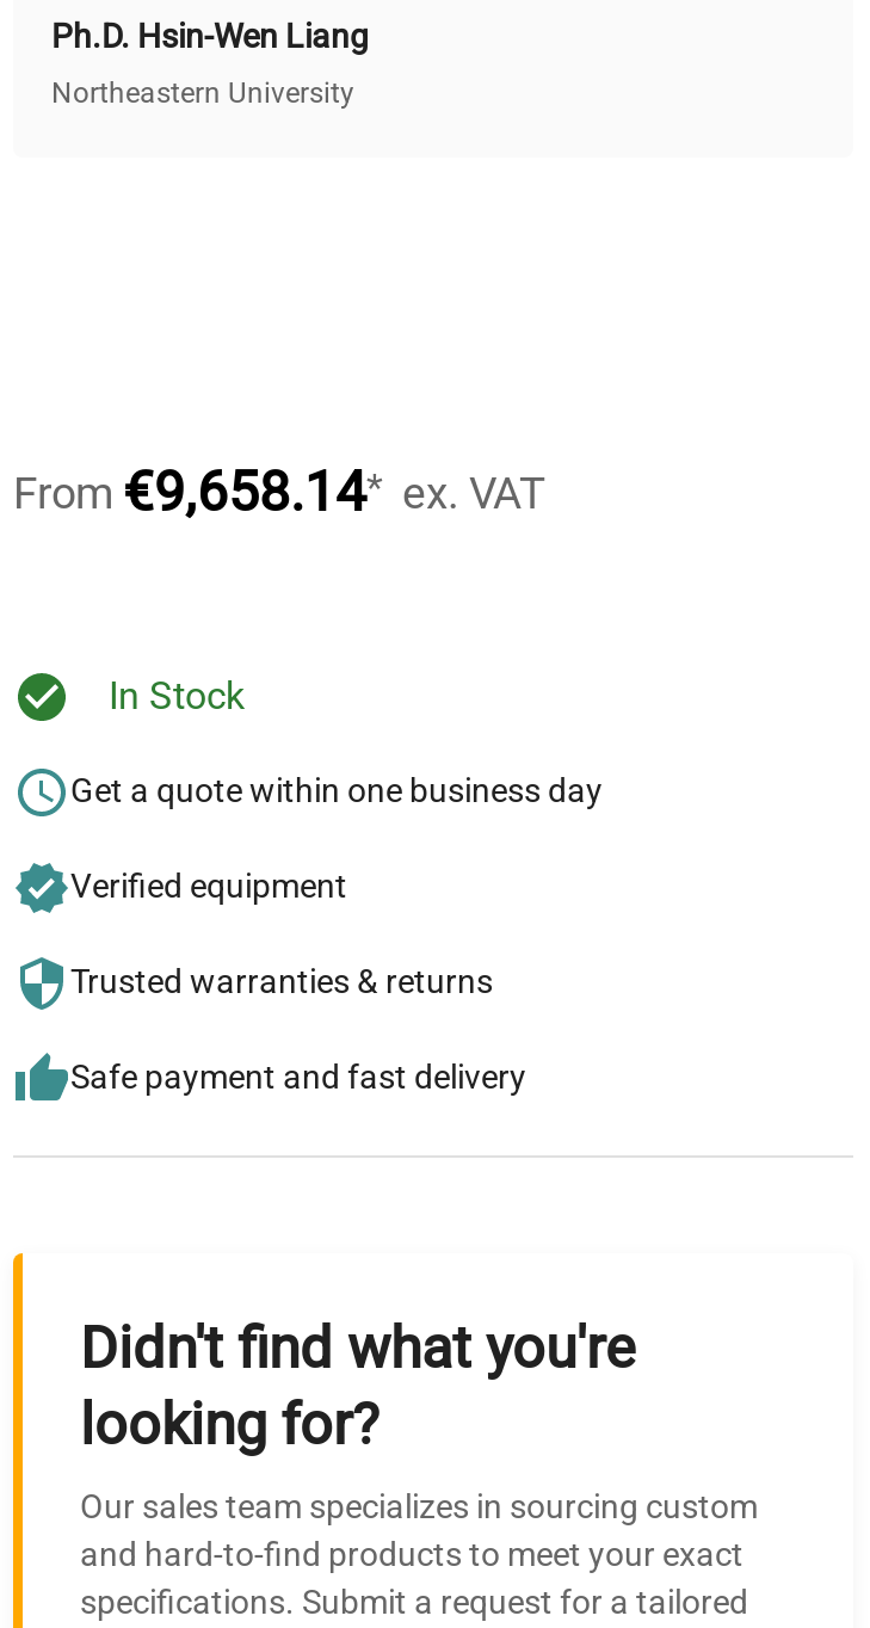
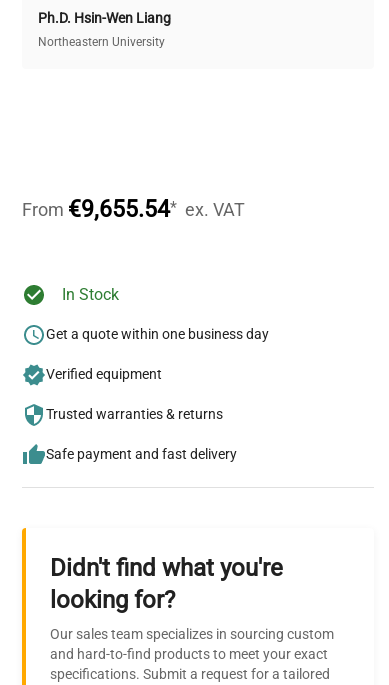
[13,460,545,524] From €9,658.14* ex. VAT -> [22,195,245,222] From €9,655.54* ex. VAT

